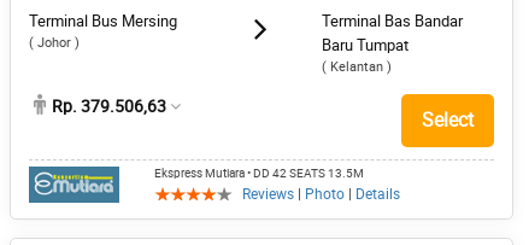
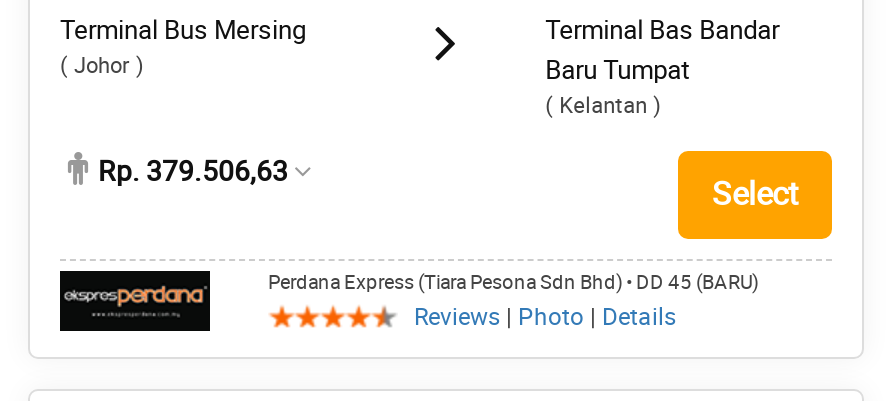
[28,165,364,204] [image] | Ekspress Mutiara • DD 42 SEATS 13.5M -> [58,269,758,333] [image] | Perdana Express (Tiara Pesona Sdn Bhd) • DD 45 (BARU)

